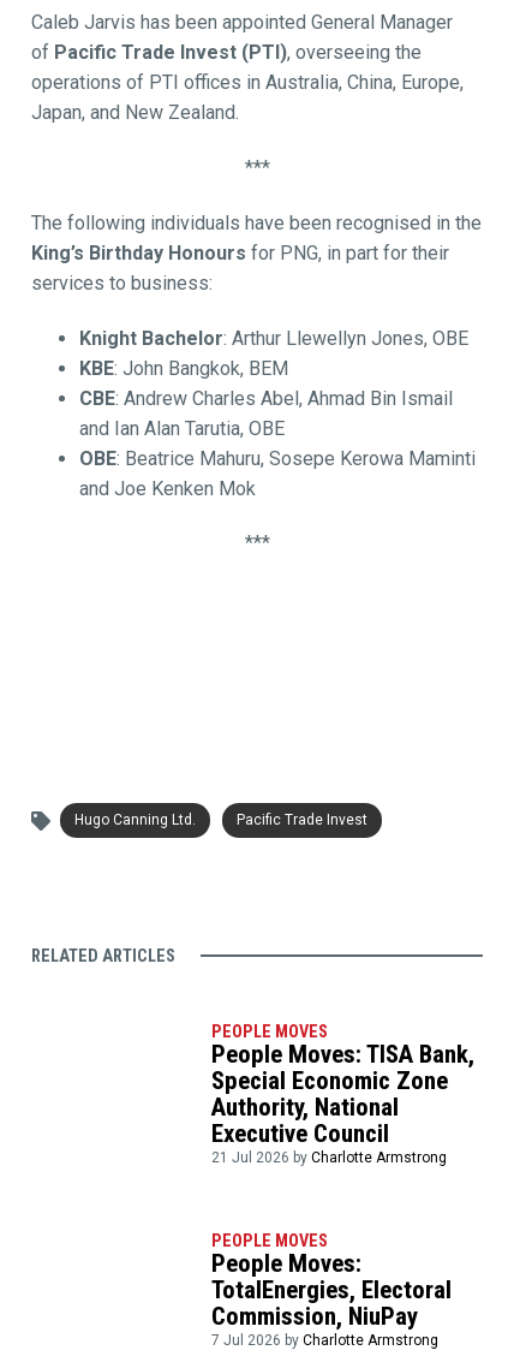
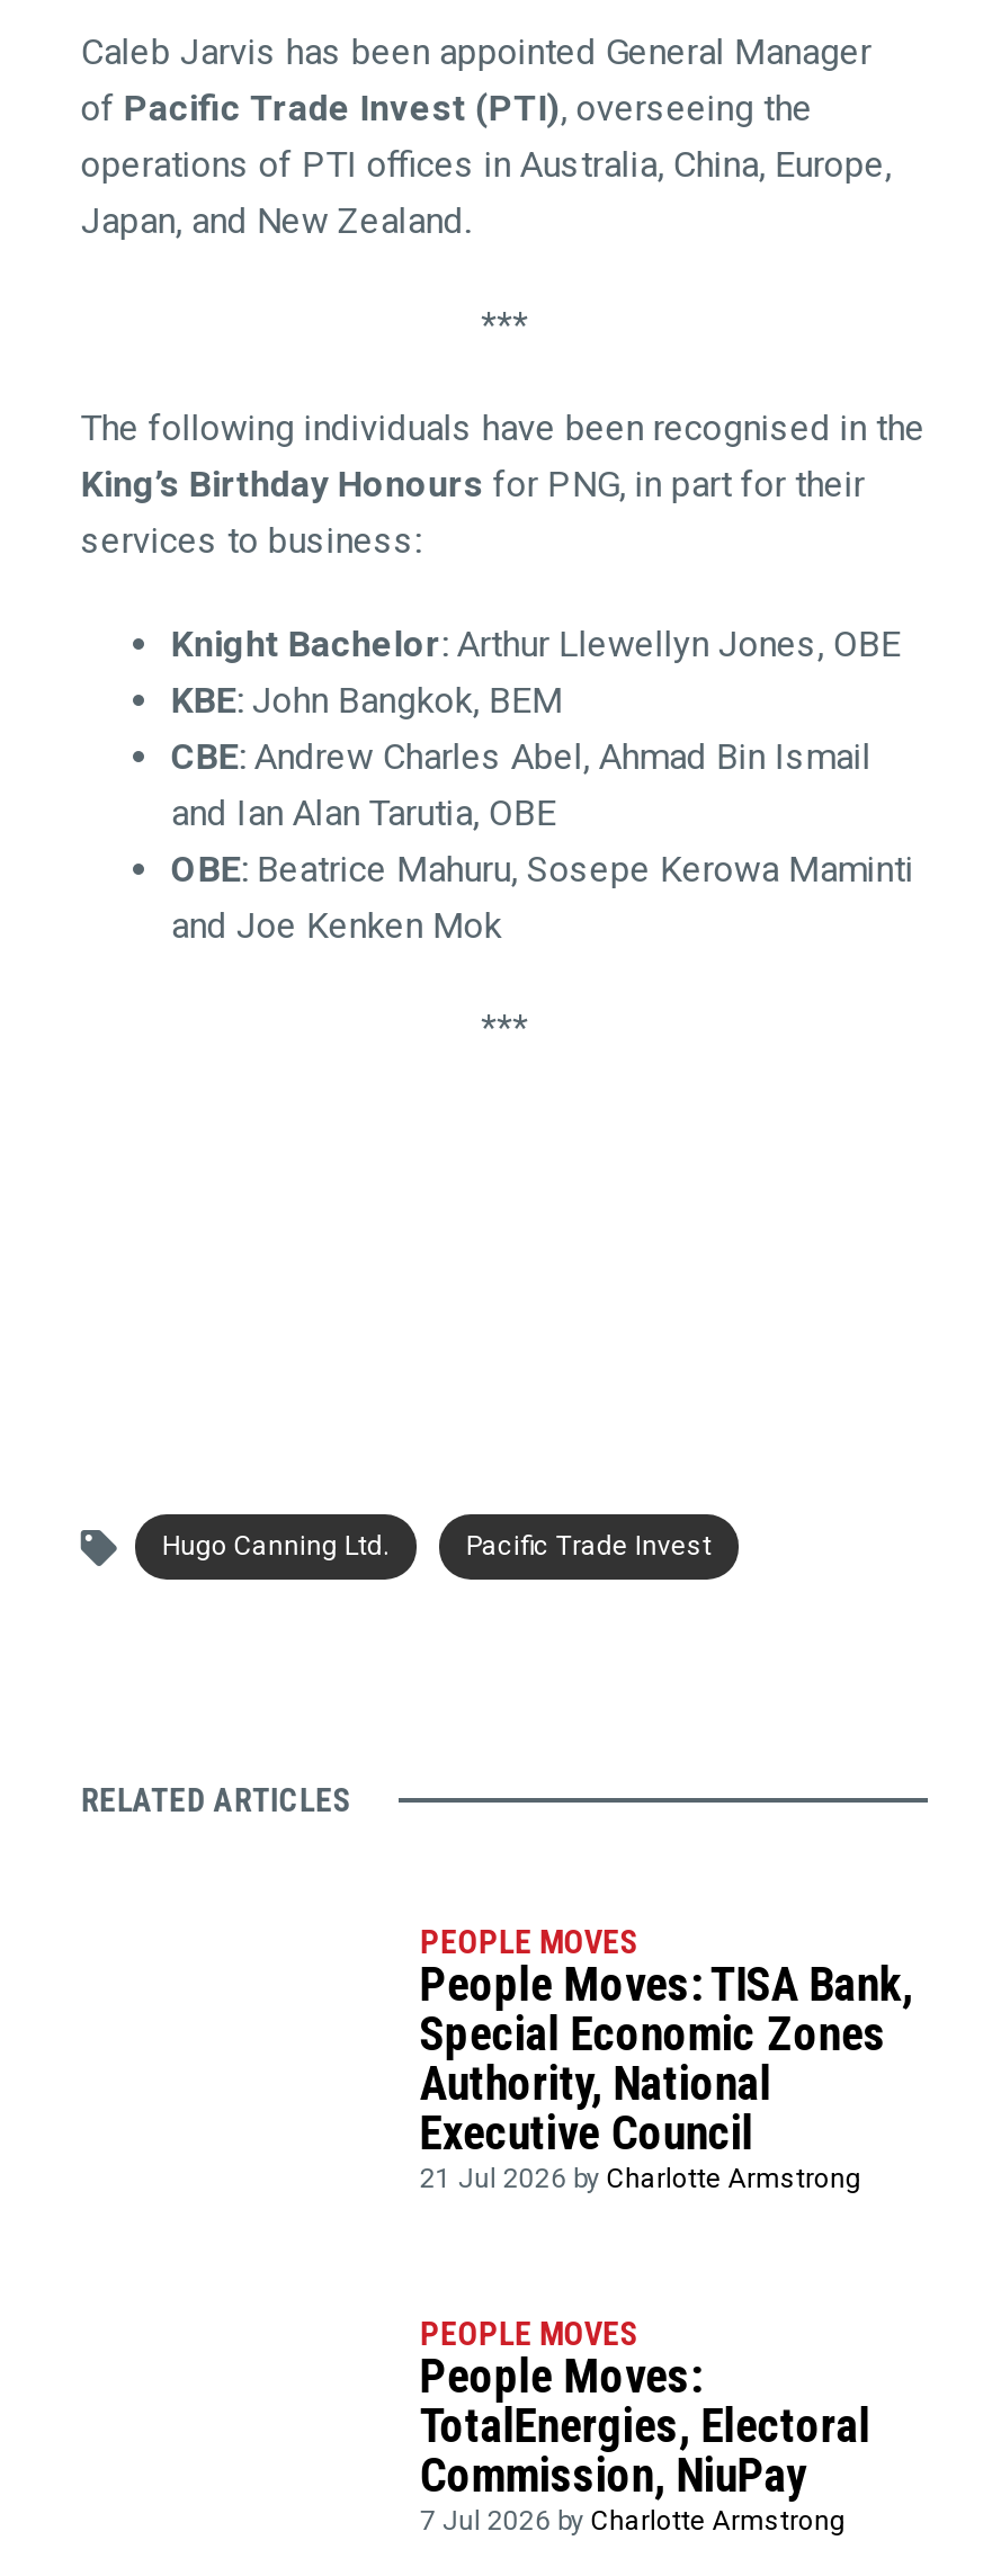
[212,1066,448,1095] Special Economic Zone -> [420,2007,886,2061] Special Economic Zones

